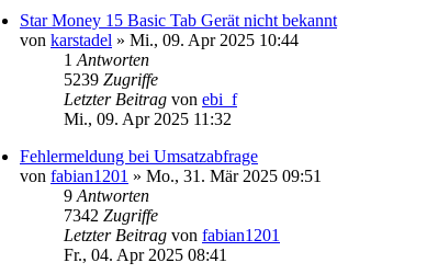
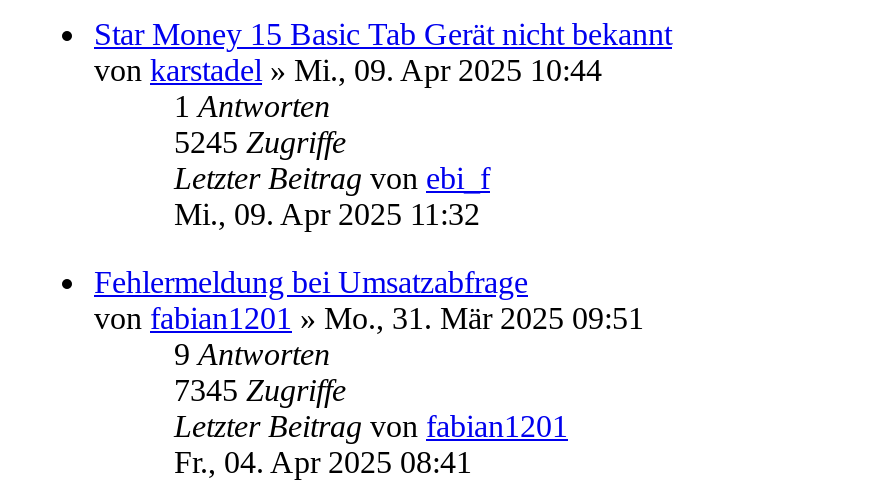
[64,70,158,89] 5239 Zugriffe -> [174,125,346,159] 5245 Zugriffe
[64,206,158,225] 7342 Zugriffe -> [174,373,346,407] 7345 Zugriffe

